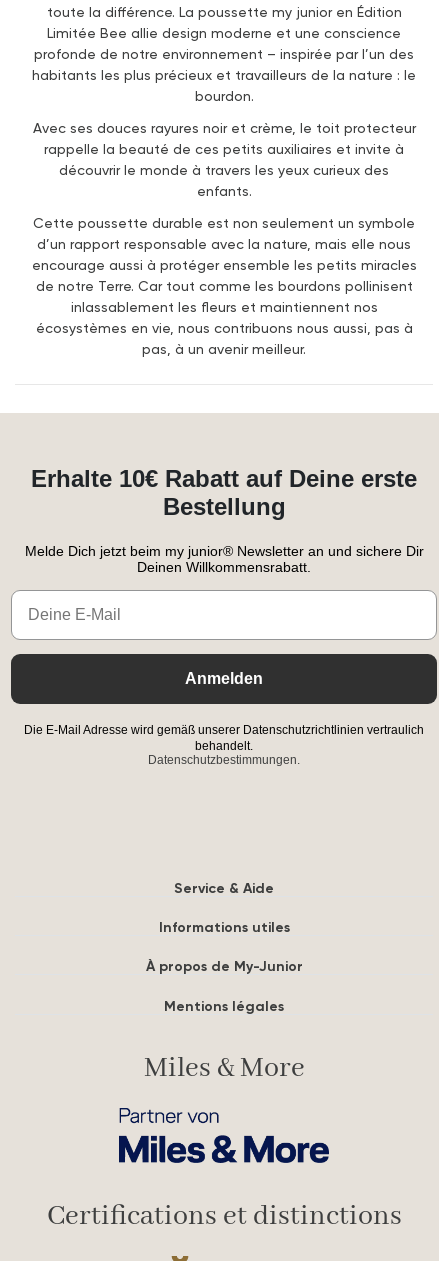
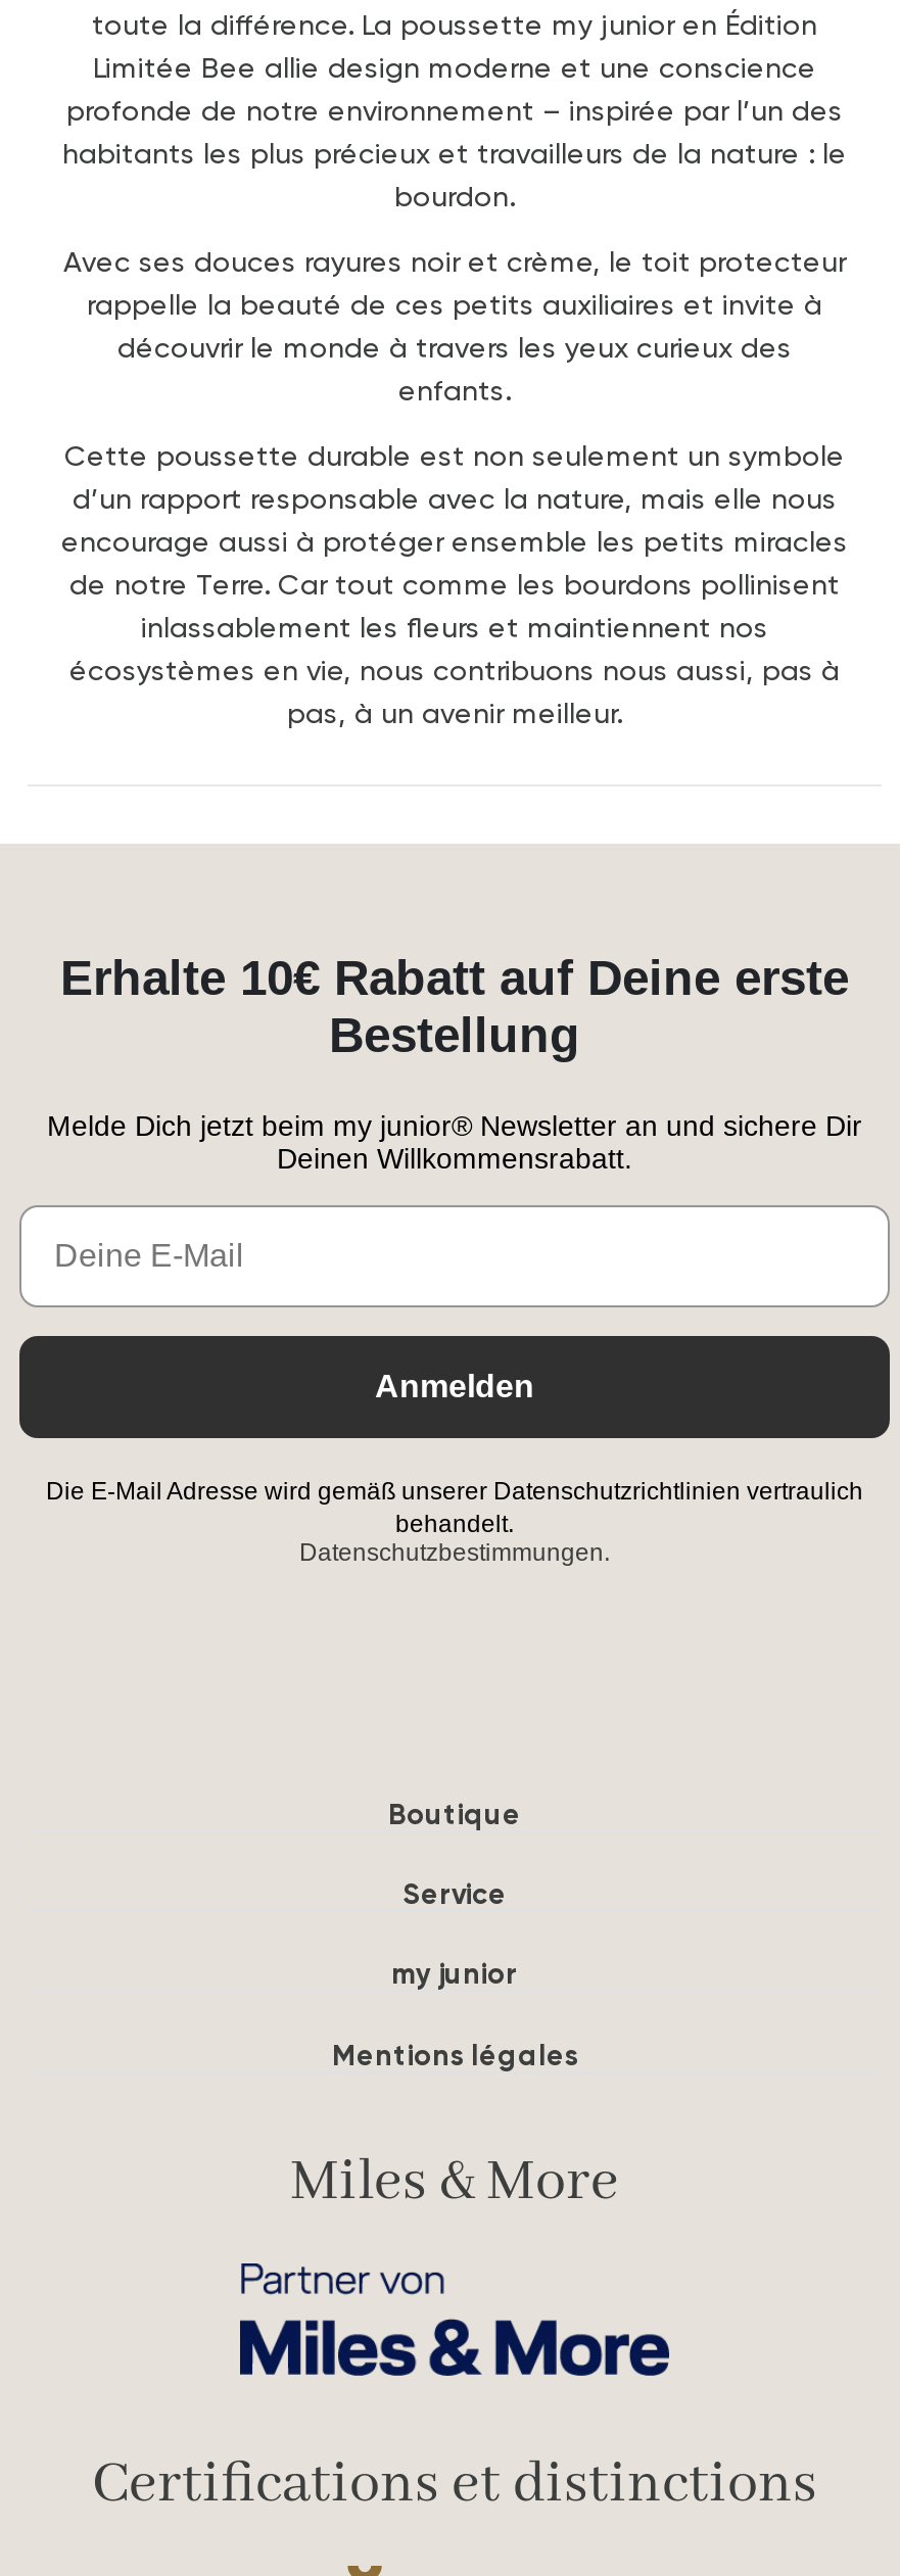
[174,879,274,897] Service & Aide -> [388,1795,521,1832] Boutique
[158,918,289,936] Informations utiles -> [402,1875,507,1912] Service
[145,957,302,975] À propos de My-Junior -> [391,1956,518,1993] my junior

